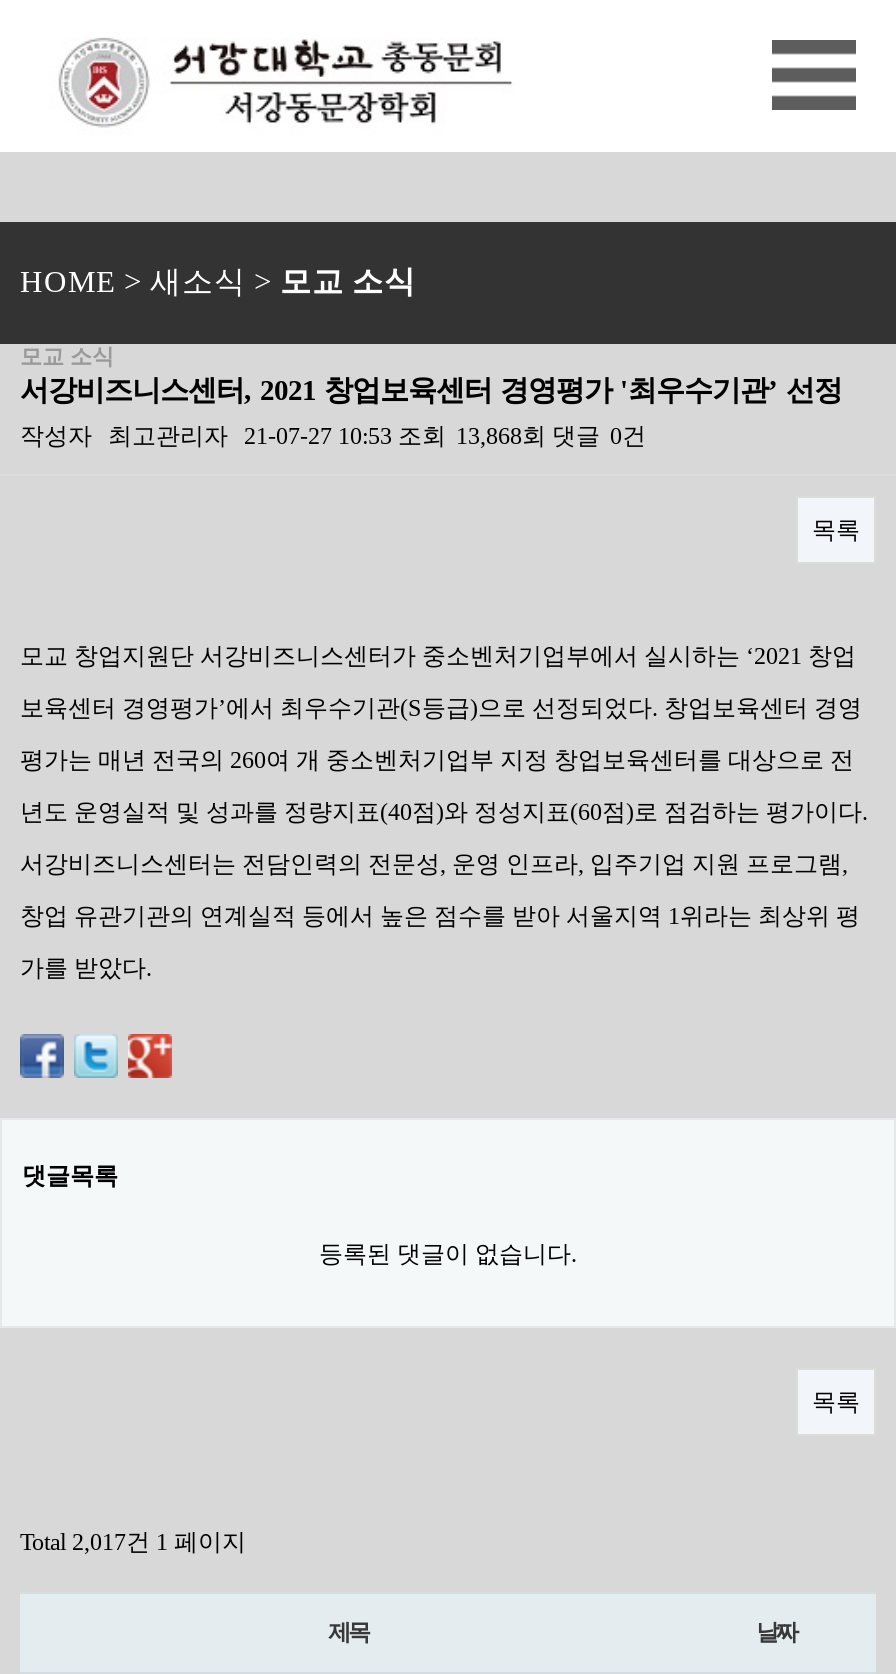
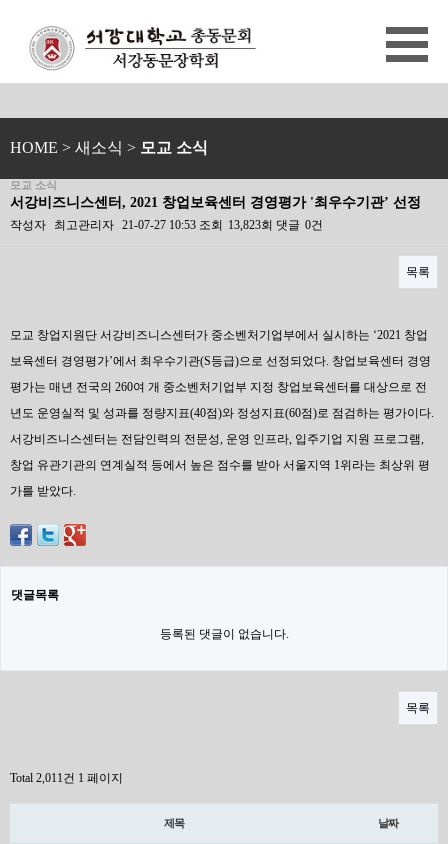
[20,422,646,450] 작성자 최고관리자 21-07-27 10:53 조회 13,868회 댓글 0건 -> [10,218,323,232] 작성자 최고관리자 21-07-27 10:53 조회 13,823회 댓글 0건
[20,1528,246,1556] Total 2,017건 1 페이지 -> [10,771,123,785] Total 2,011건 1 페이지

